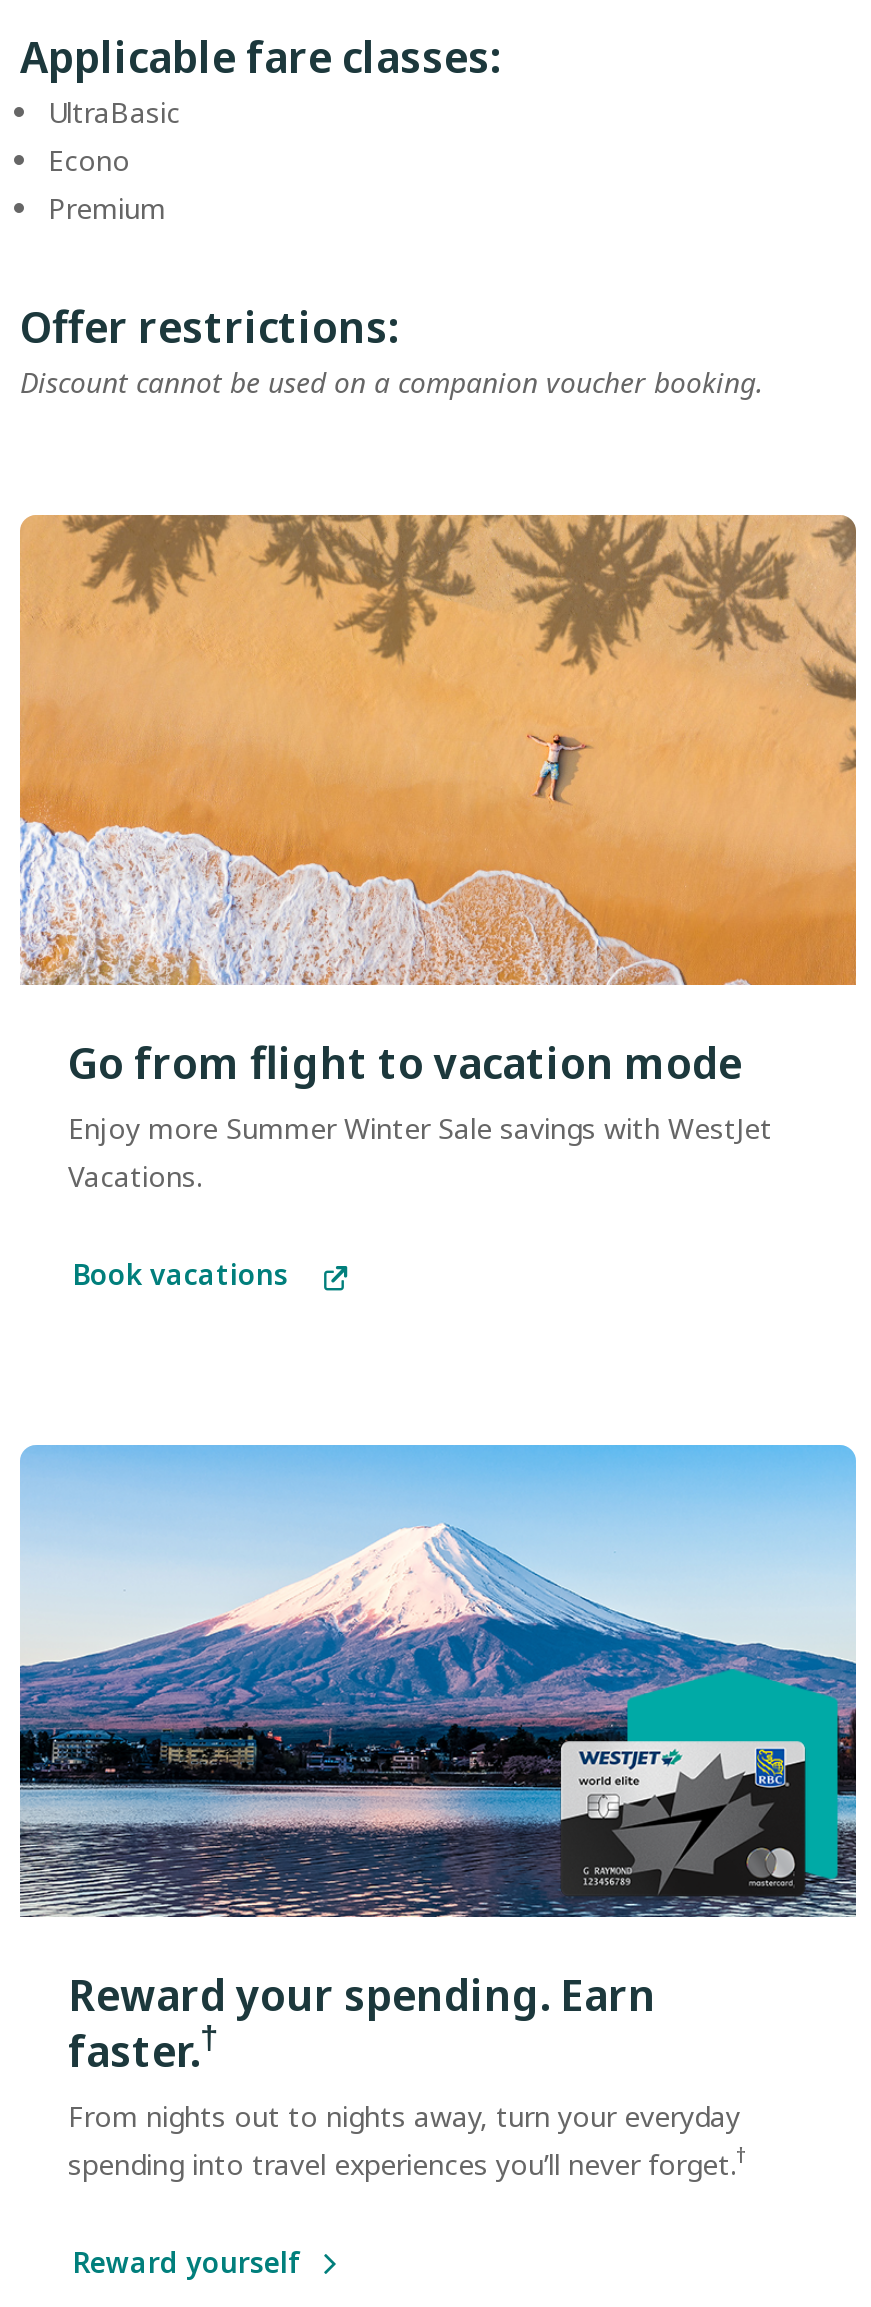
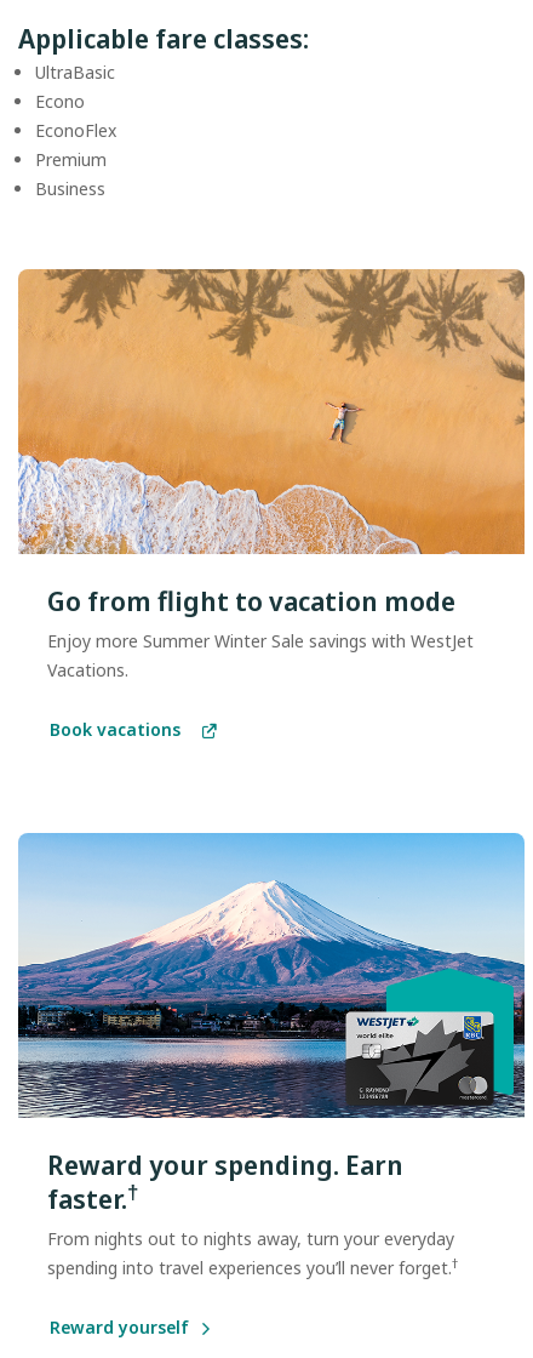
none -> [35,119,116,142] EconoFlex
moved [48,189,166,227] -> [35,148,107,171]: Premium
[20,295,764,401] Offer restrictions: | Discount cannot be used on a companion voucher booking. -> [35,177,105,200] Business

